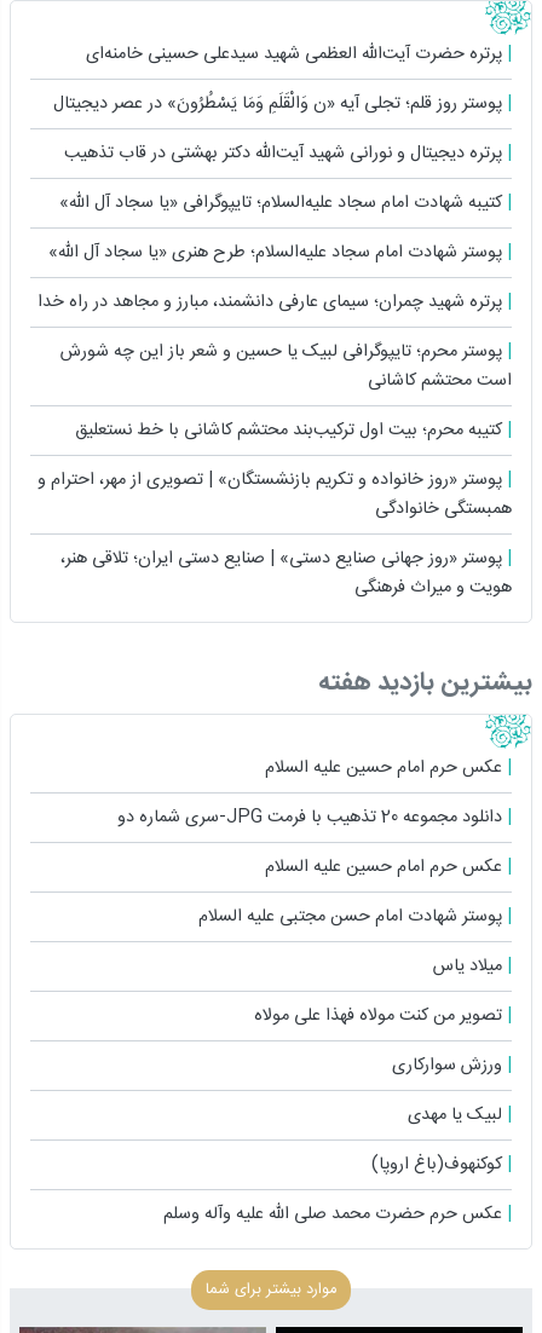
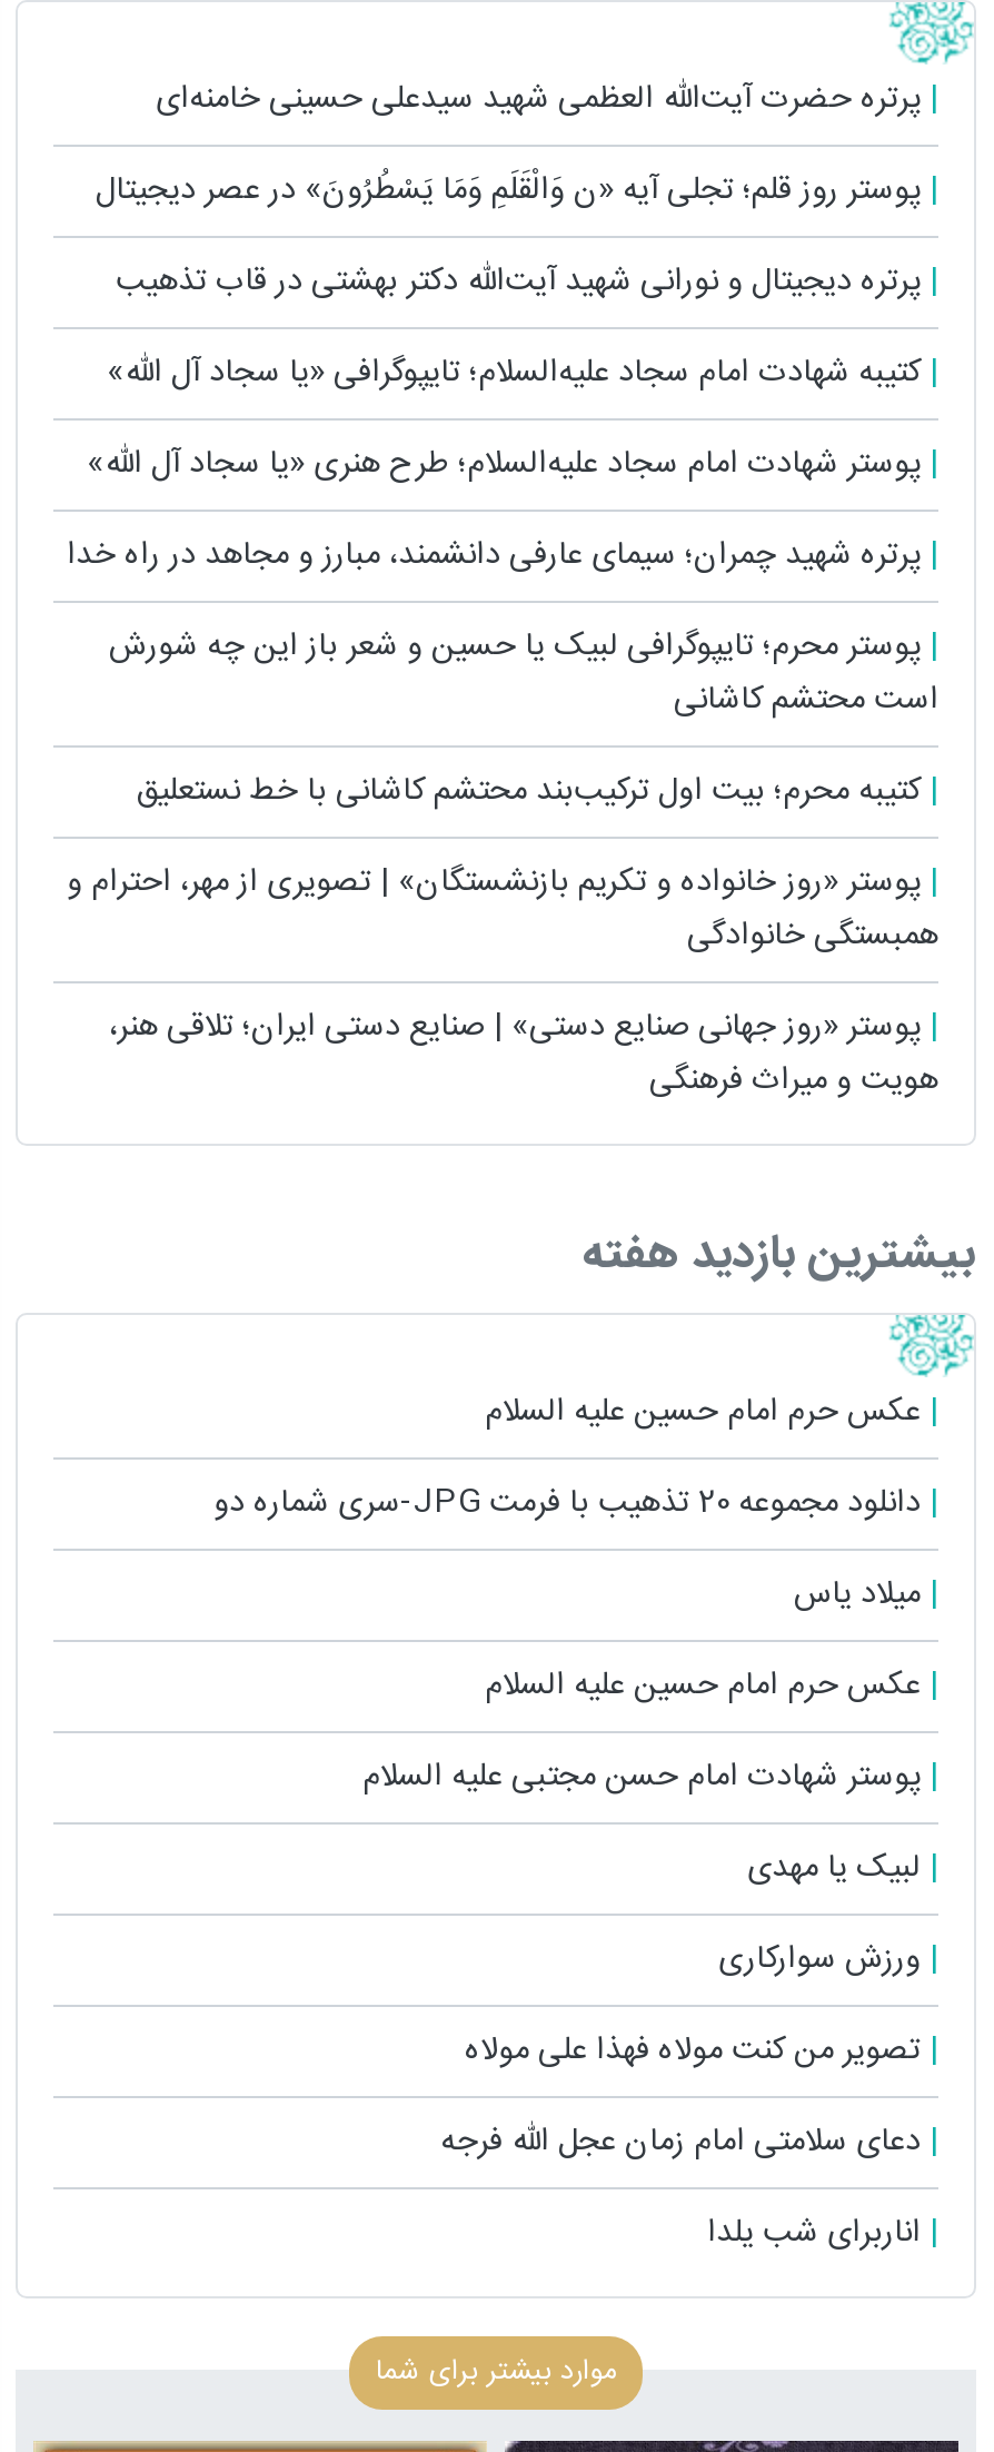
moved [198,853,507,931] -> [362,1660,930,1805]: عکس حرم امام حسین علیه السلام | پوستر شهادت امام حسن مجتبی علیه السلام
moved [433,952,507,981] -> [794,1569,930,1622]: میلاد یاس
moved [254,1002,507,1031] -> [465,2025,930,2078]: تصویر من کنت مولاه فهذا علی مولاه
moved [392,1051,507,1130] -> [718,1842,930,1987]: ورزش سوارکاری | لبیک یا مهدی
[163,1150,507,1229] کوکنهوف(باغ اروپا) | عکس حرم حضرت محمد صلی الله علیه وآله وسلم -> [440,2116,930,2261] دعای سلامتی امام زمان عجل الله فرجه | اناربرای شب یلدا

